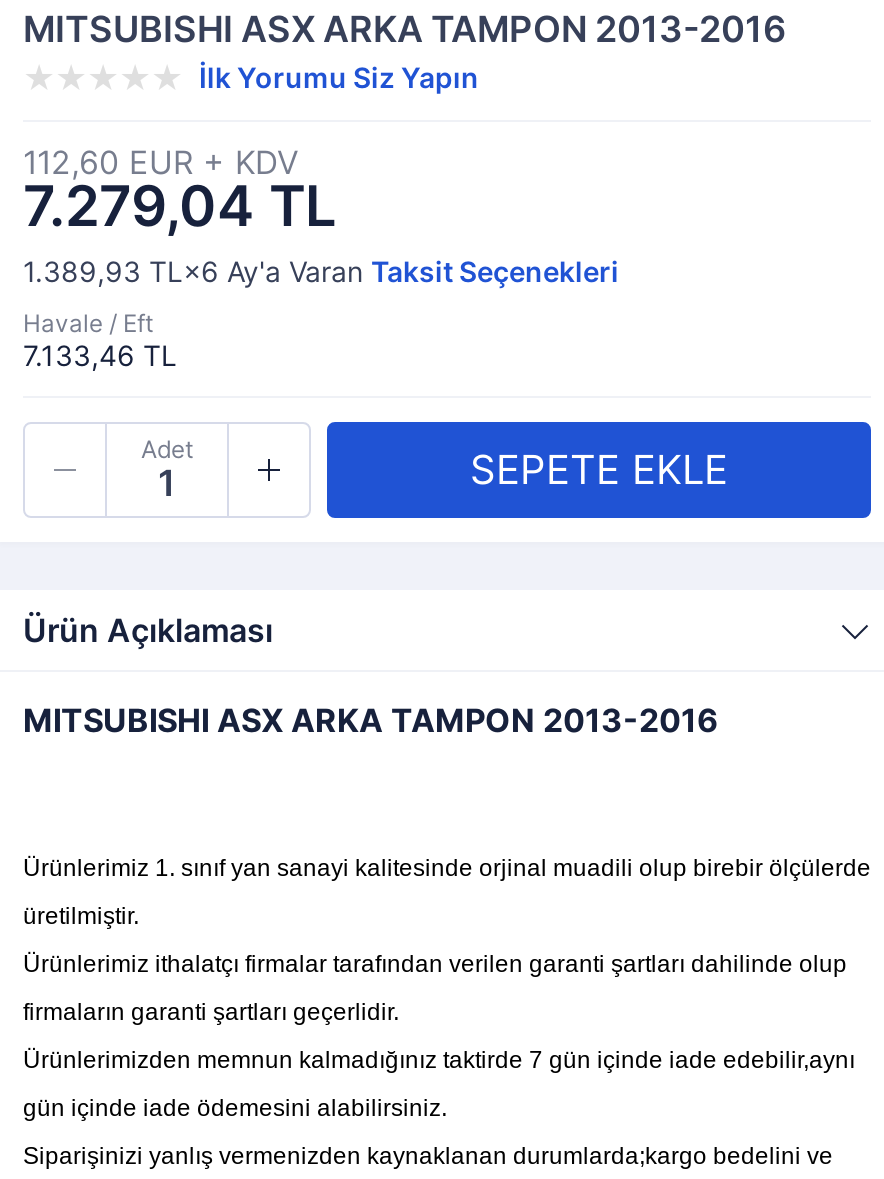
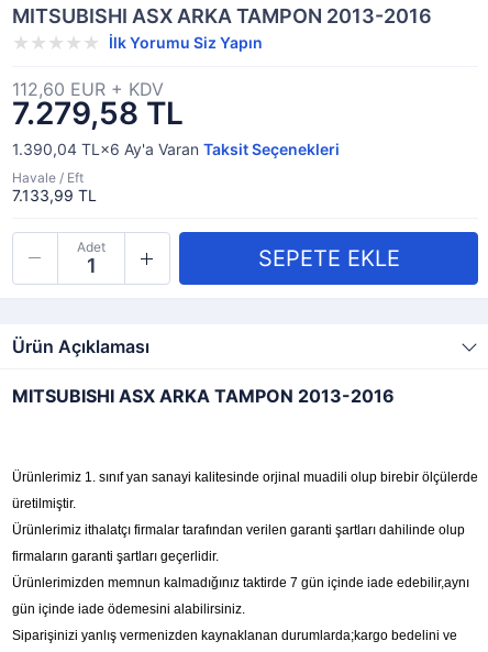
[23,172,337,240] 7.279,04 TL -> [12,95,184,132] 7.279,58 TL
[23,254,619,288] 1.389,93 TL×6 Ay'a Varan Taksit Seçenekleri -> [12,140,340,158] 1.390,04 TL×6 Ay'a Varan Taksit Seçenekleri
[23,338,177,372] 7.133,46 TL -> [12,186,97,205] 7.133,99 TL

